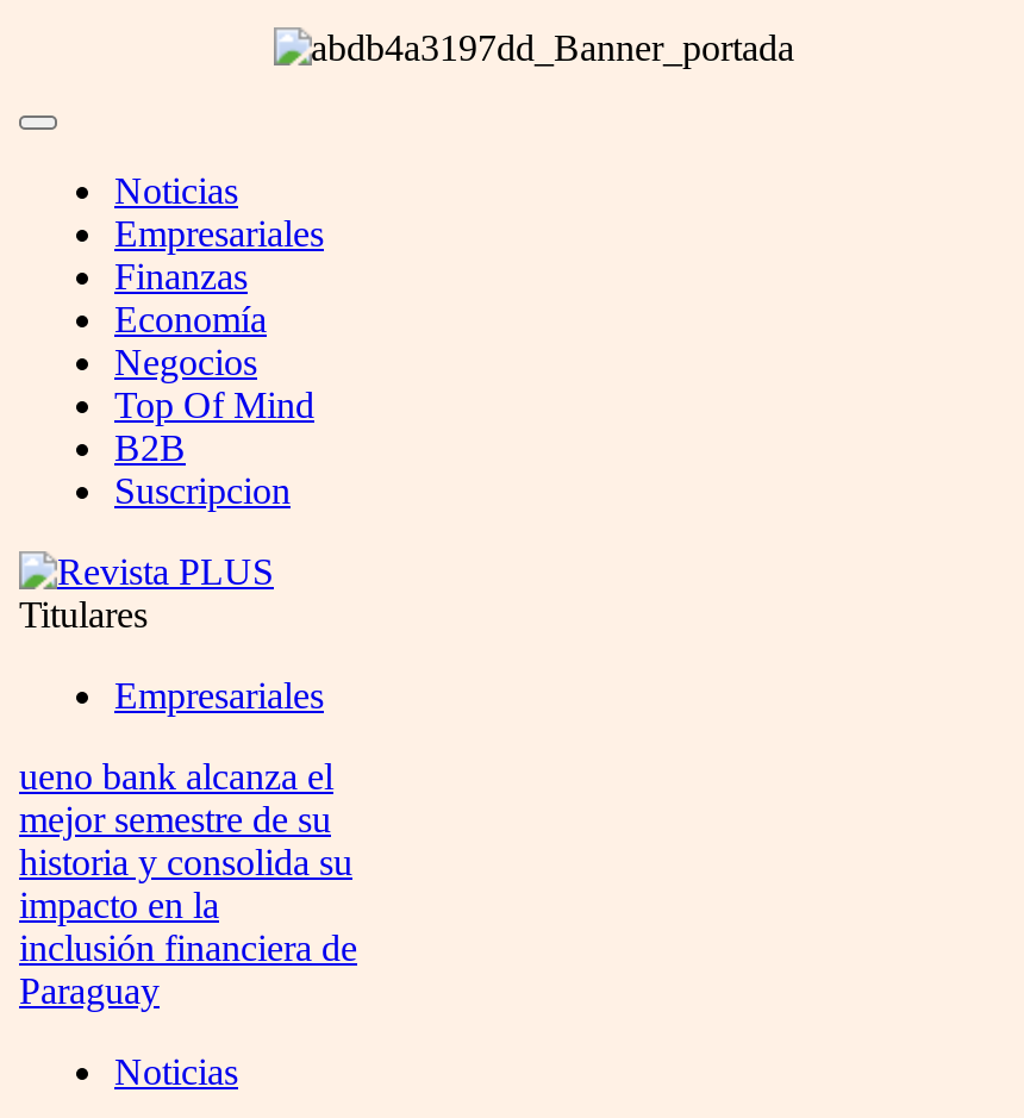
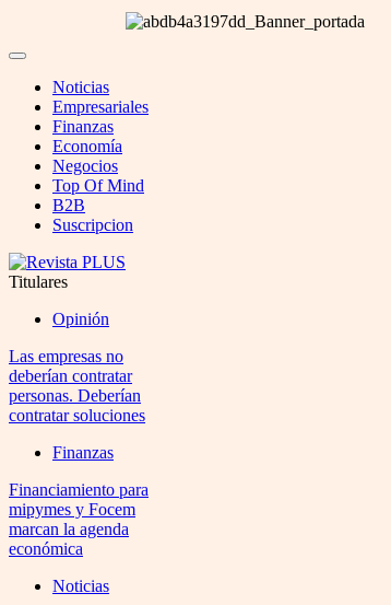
[19,675,357,1011] Empresariales | ueno bank alcanza el | mejor semestre de su | historia y consolida su | impacto en la | inclusión financiera de | Paraguay -> [9,310,149,558] Opinión | Las empresas no | deberían contratar | personas. Deberían | contratar soluciones | Finanzas | Financiamiento para | mipymes y Focem | marcan la agenda | económica

